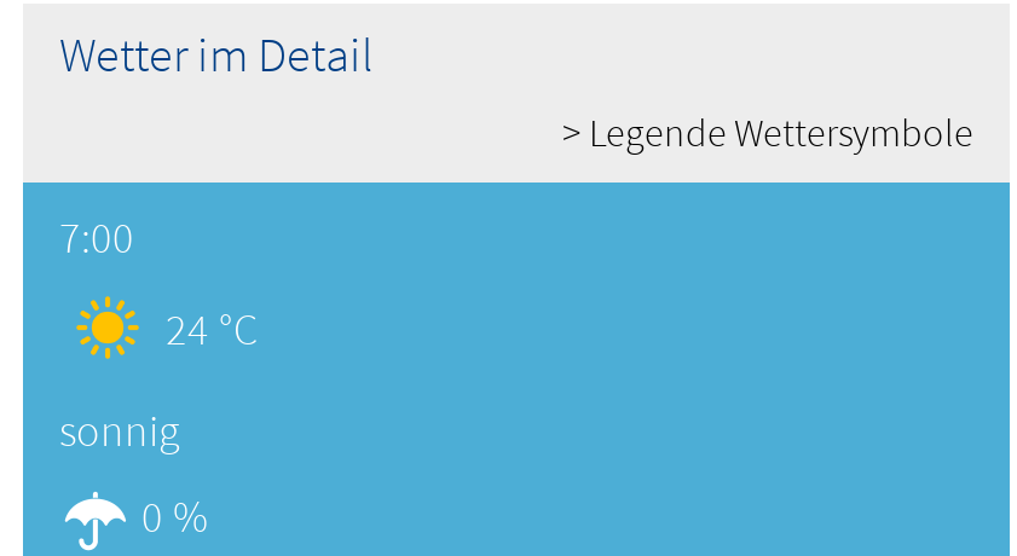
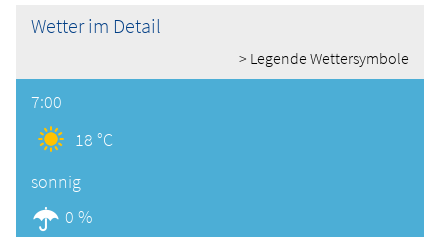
[166,301,258,357] 24 °C -> [75,128,113,151] 18 °C

